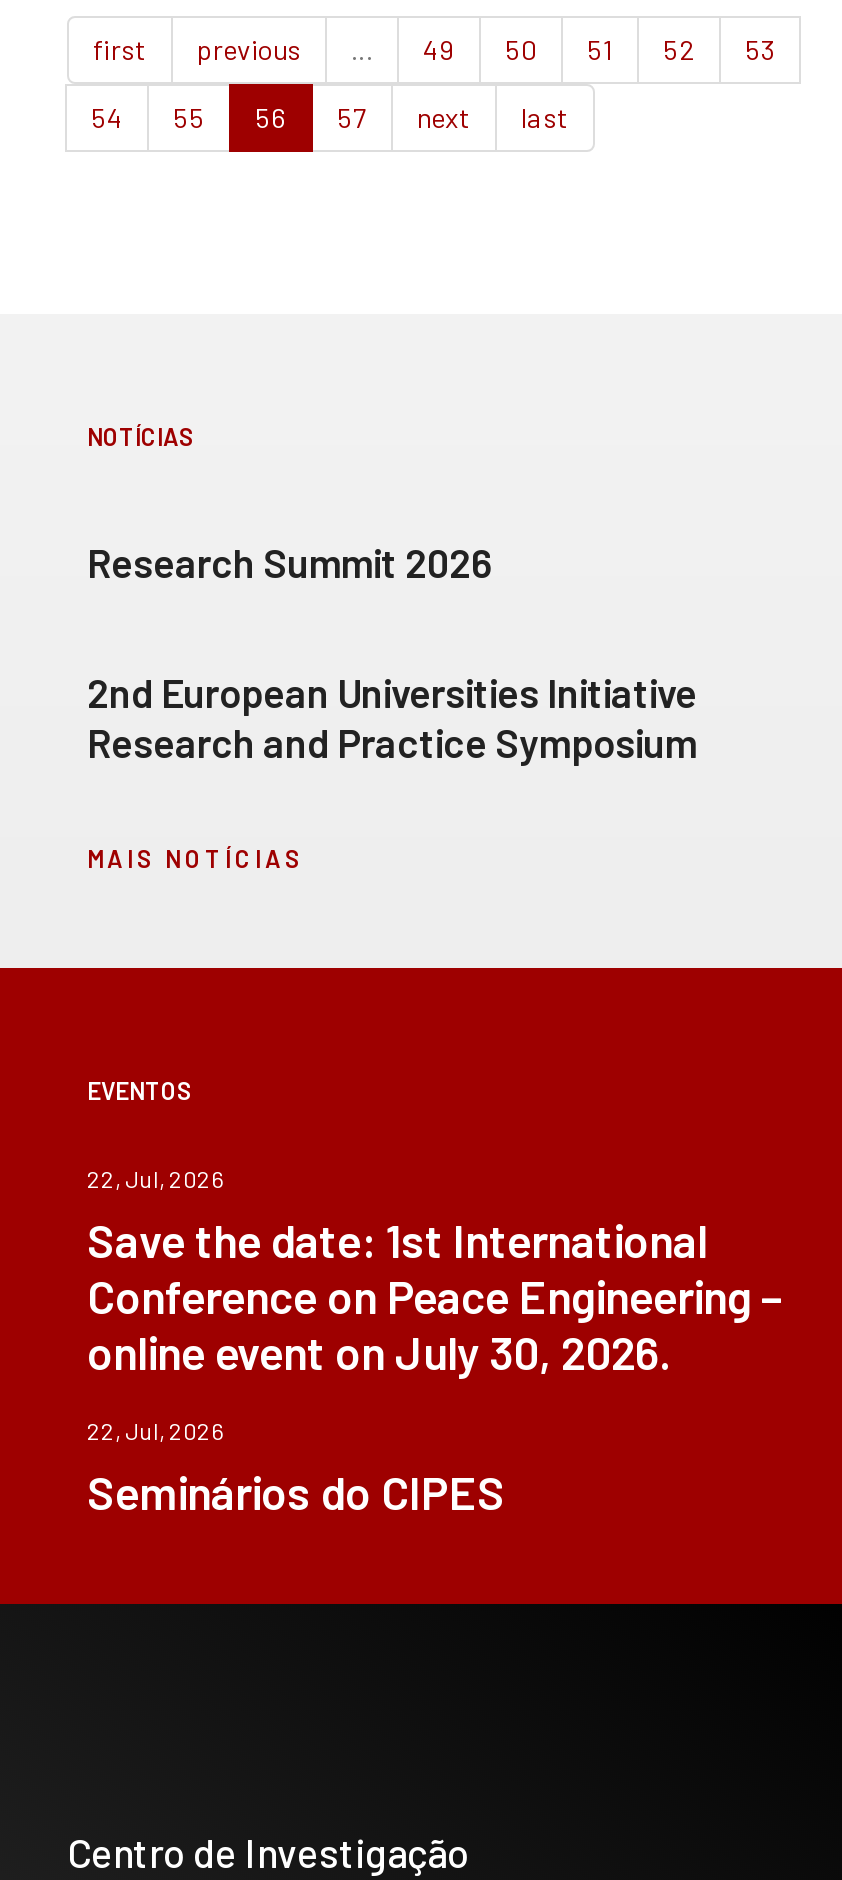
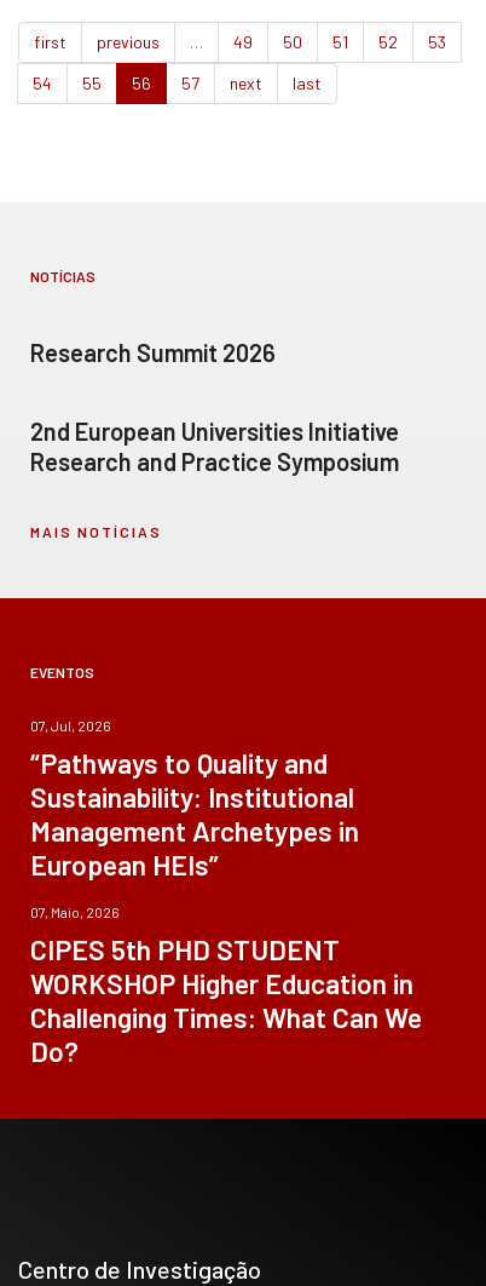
[87,1163,783,1379] 22, Jul, 2026 | Save the date: 1st International | Conference on Peace Engineering – | online event on July 30, 2026. -> [30,716,359,881] 07, Jul, 2026 | “Pathways to Quality and | Sustainability: Institutional | Management Archetypes in | European HEIs”
[87,1415,505,1519] 22, Jul, 2026 | Seminários do CIPES -> [30,903,422,1067] 07, Maio, 2026 | CIPES 5th PHD STUDENT | WORKSHOP Higher Education in | Challenging Times: What Can We | Do?

